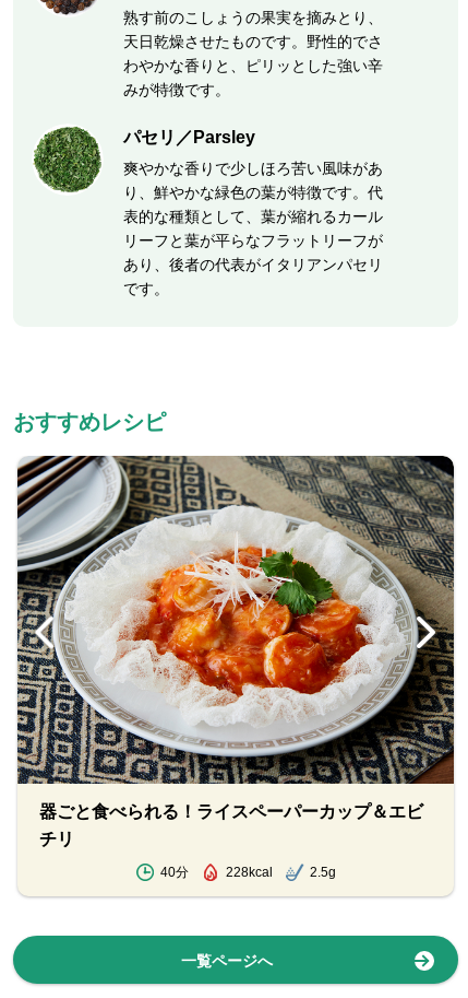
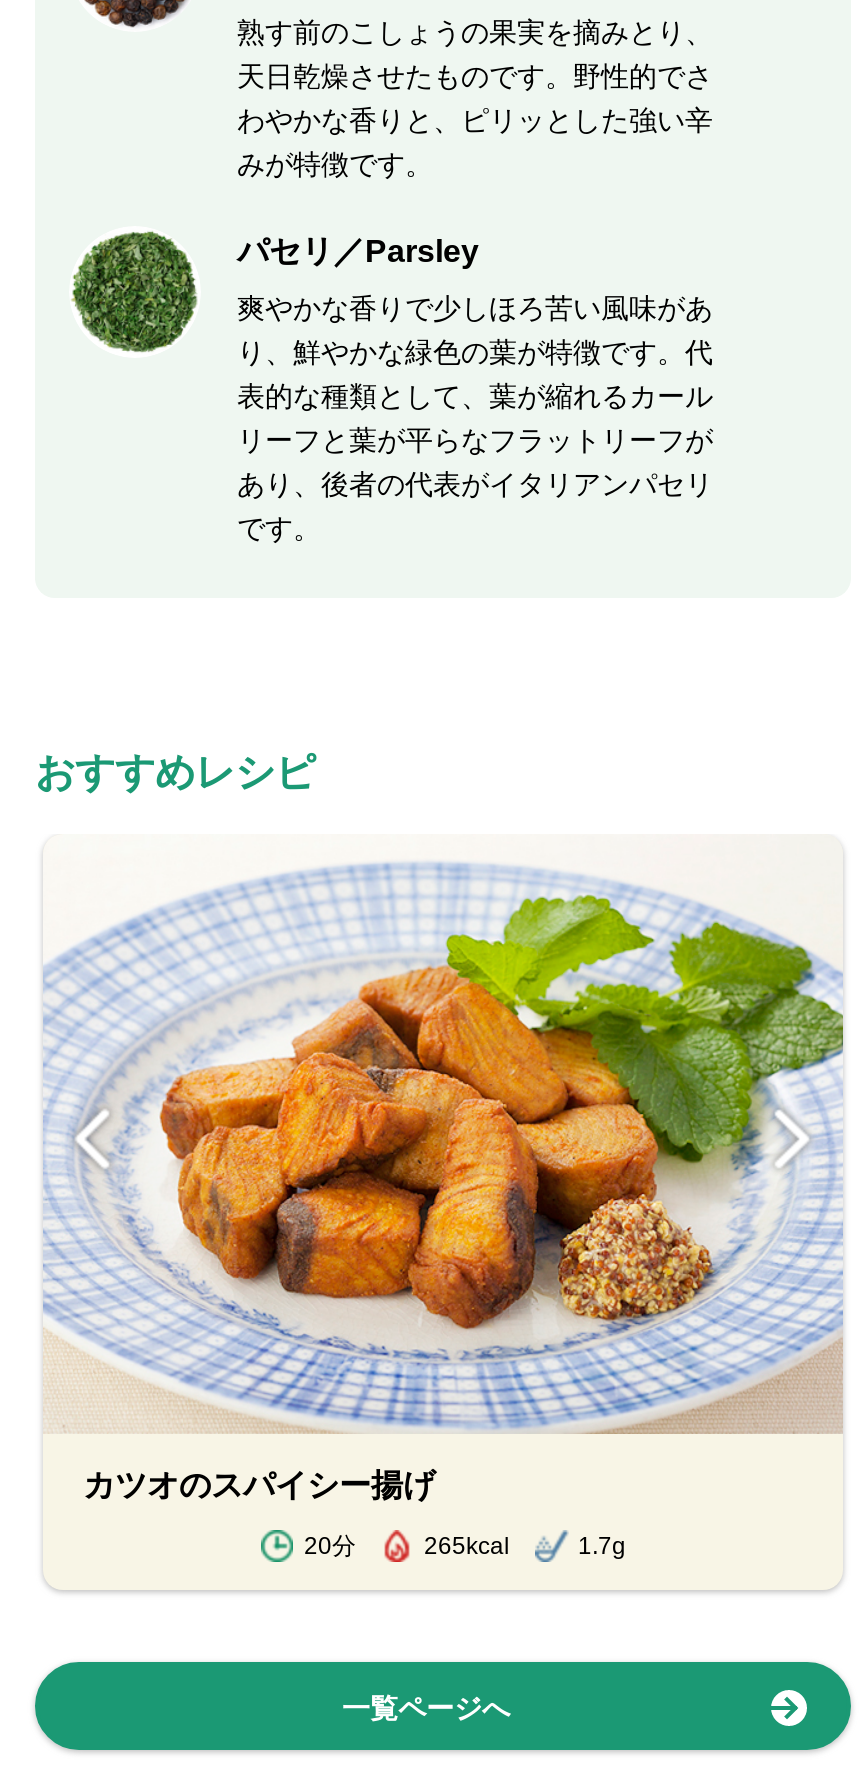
[16,455,455,880] [image] | 器ごと食べられる！ライスペーパーカップ＆エビ | チリ | 40分 | 228kcal | 2.5g -> [43,834,843,1560] [image] | カツオのスパイシー揚げ | 20分 | 265kcal | 1.7g

